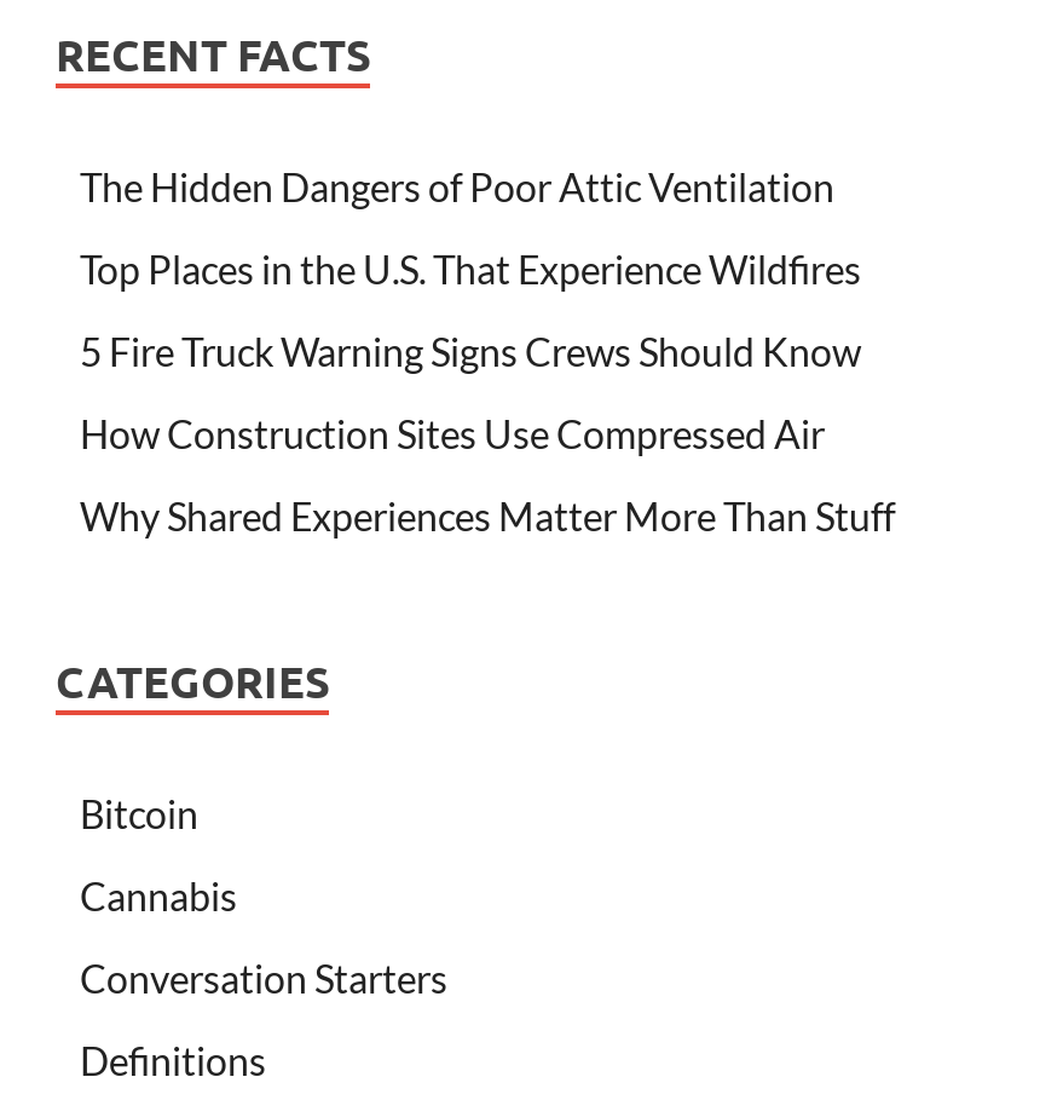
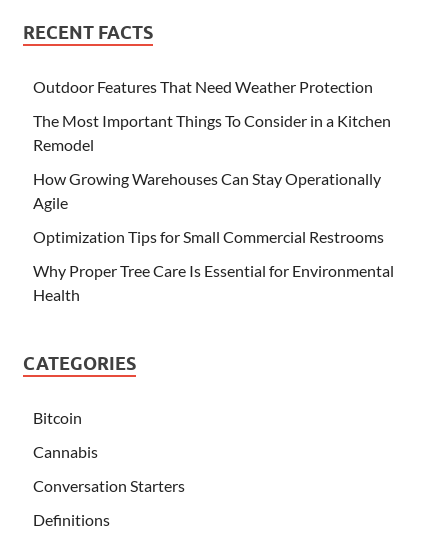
[80,162,834,208] The Hidden Dangers of Poor Attic Ventilation -> [33,76,373,95] Outdoor Features That Need Weather Protection
[80,244,861,290] Top Places in the U.S. That Experience Wildfires -> [33,110,391,153] The Most Important Things To Consider in a Kitchen | Remodel
[80,327,861,373] 5 Fire Truck Warning Signs Crews Should Know -> [33,168,381,211] How Growing Warehouses Can Stay Operationally | Agile
[80,409,825,455] How Construction Sites Use Compressed Air -> [33,226,384,245] Optimization Tips for Small Commercial Restrooms
[80,491,895,537] Why Shared Experiences Matter More Than Stuff -> [33,260,394,303] Why Proper Tree Care Is Essential for Environmental | Health

